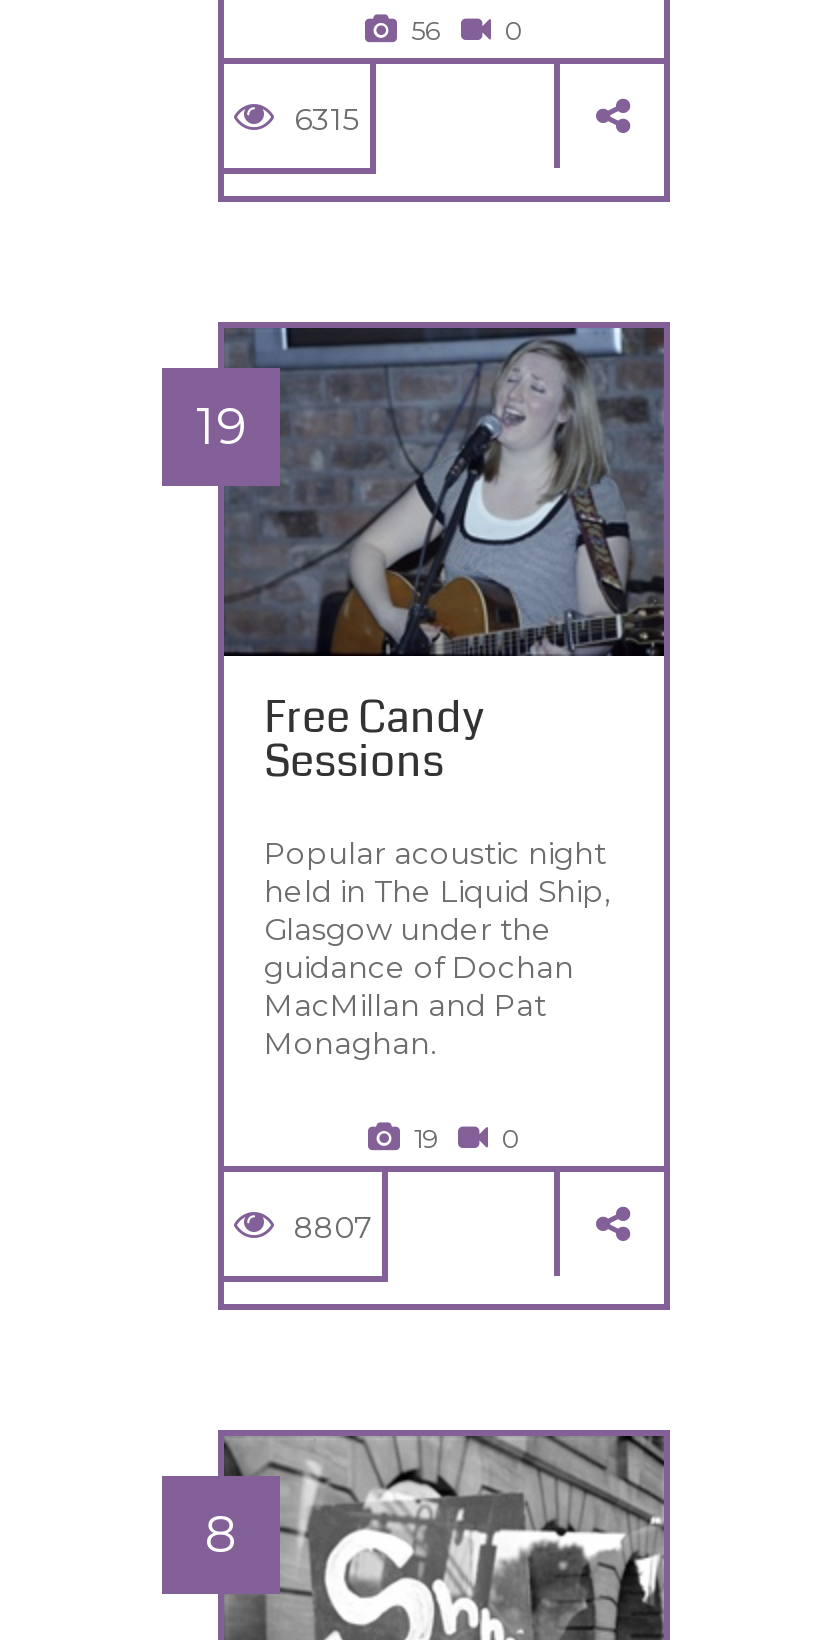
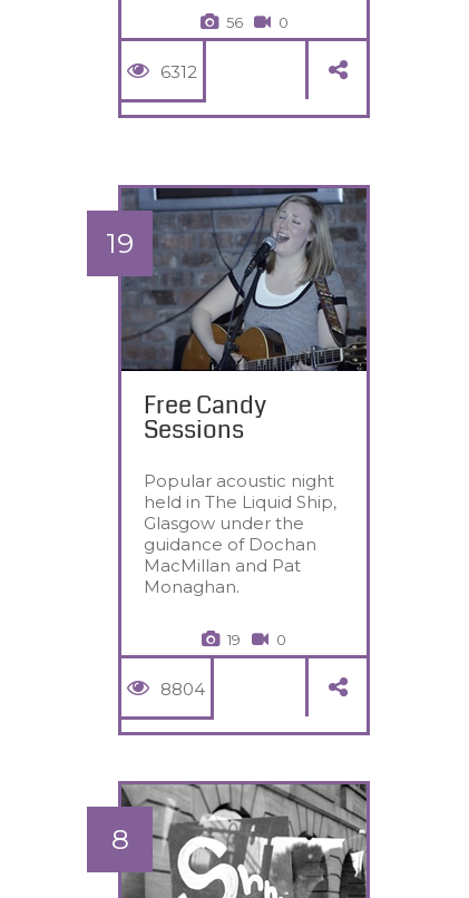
[294,101,360,139] 6315 -> [160,62,197,83] 6312
[294,1209,372,1247] 8807 -> [160,679,205,700] 8804

